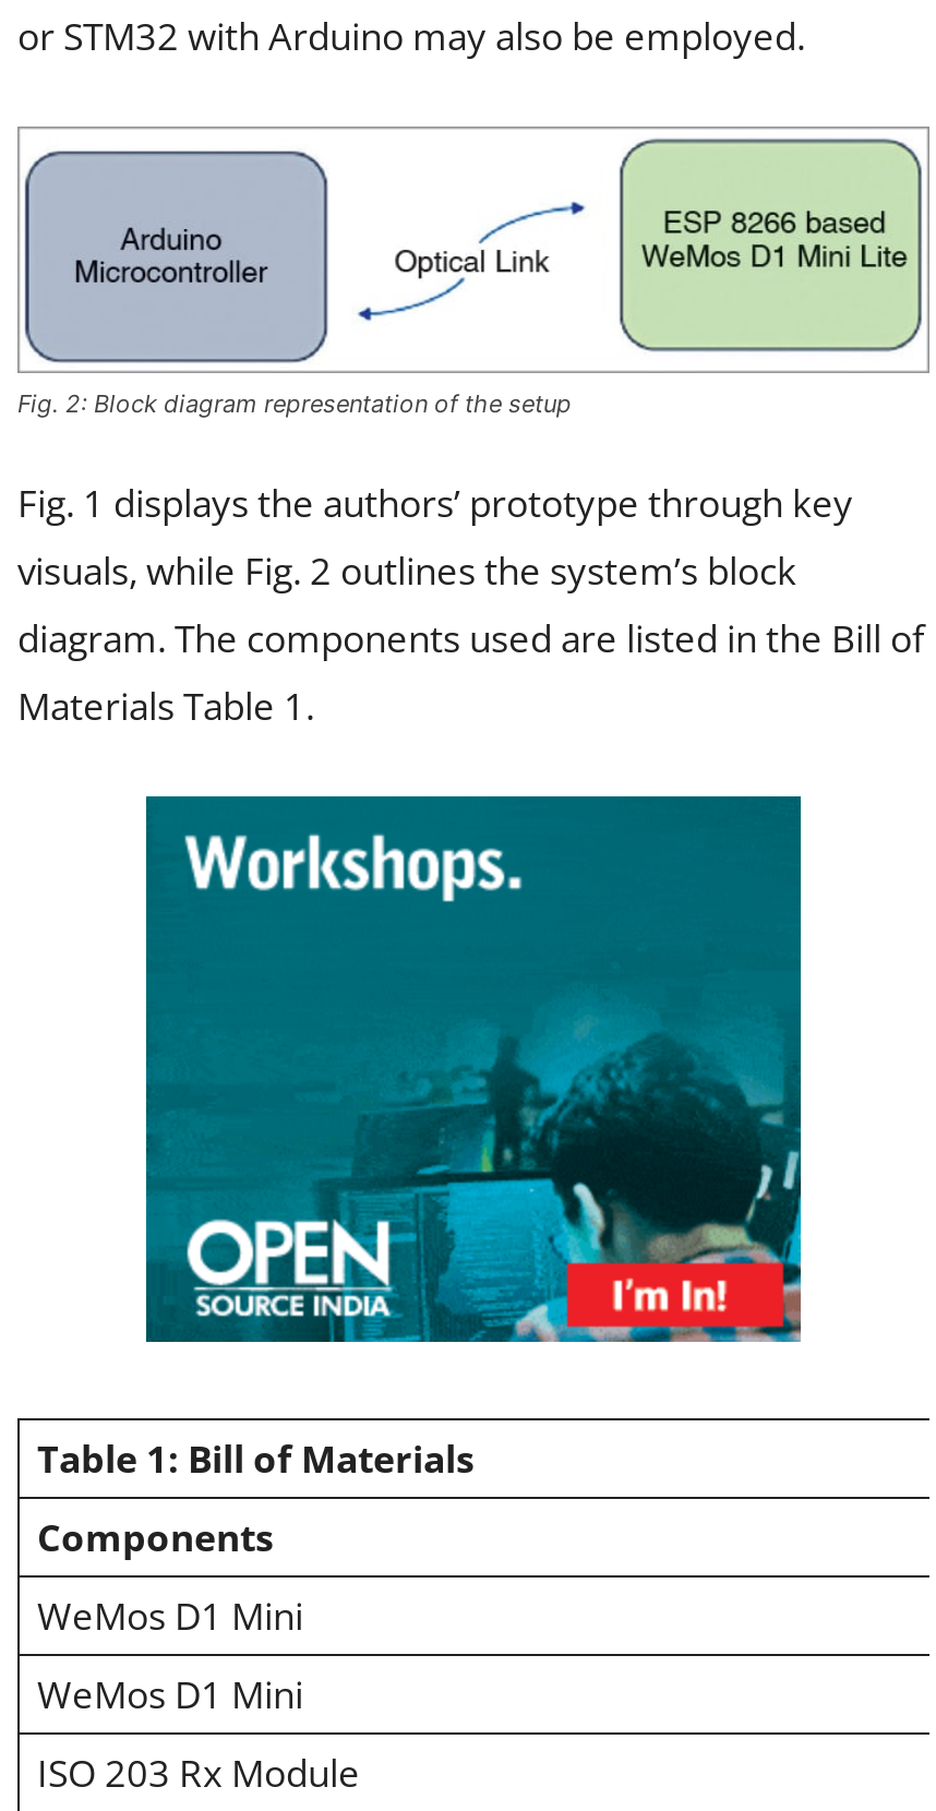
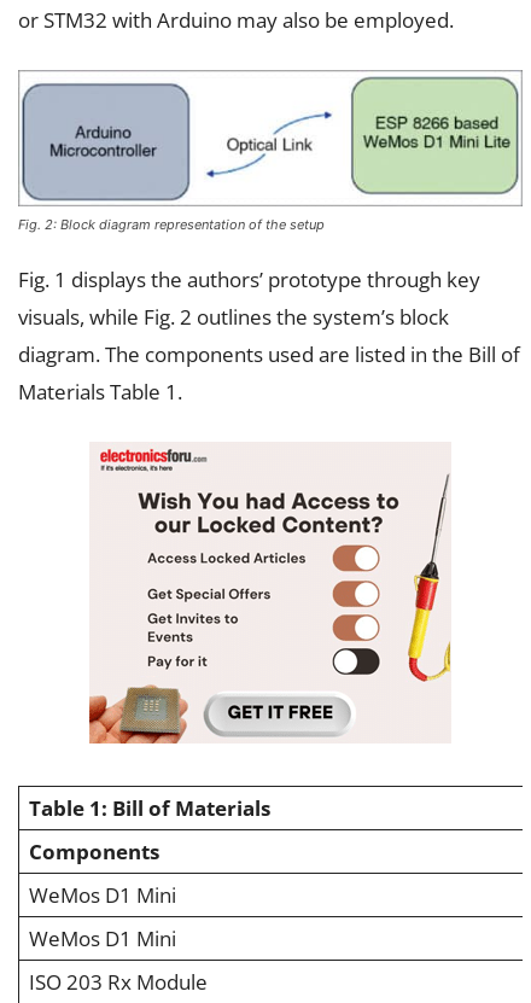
[144,794,803,1344] [image] -> [88,442,451,745] [image]

